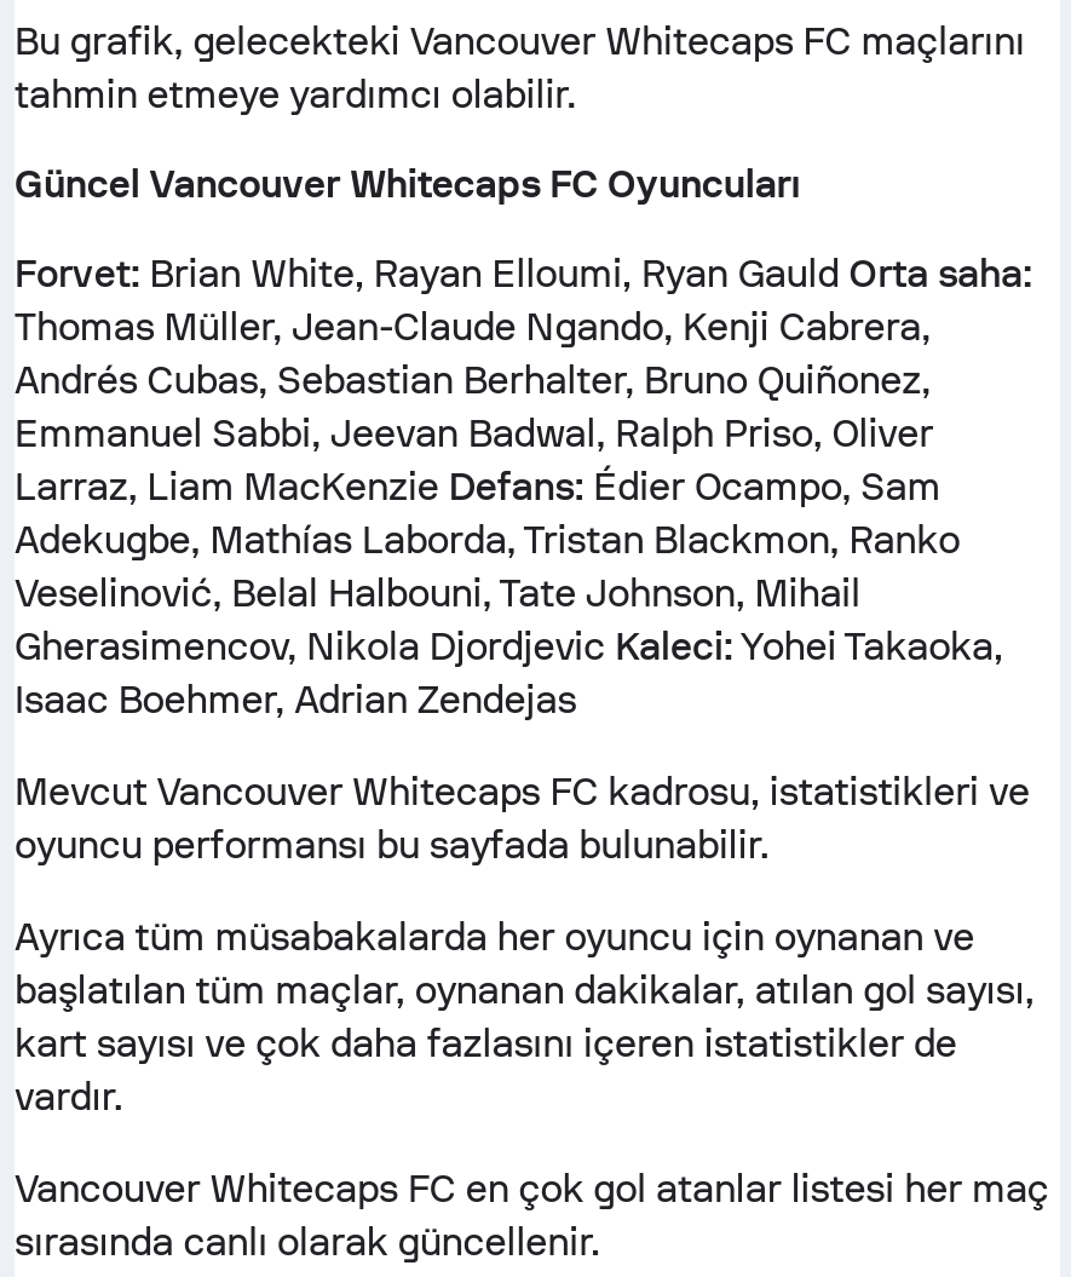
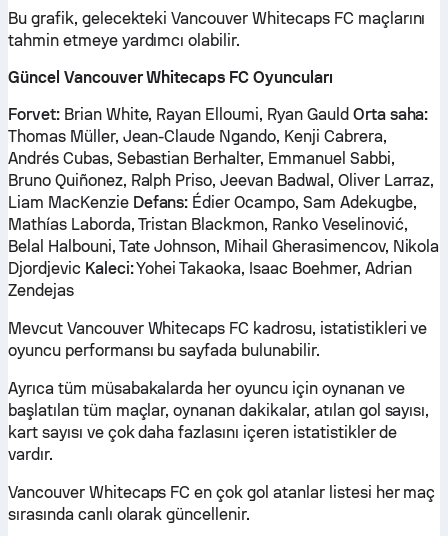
[15,357,1003,723] Andrés Cubas, Sebastian Berhalter, Bruno Quiñonez, | Emmanuel Sabbi, Jeevan Badwal, Ralph Priso, Oliver | Larraz, Liam MacKenzie Defans: Édier Ocampo, Sam | Adekugbe, Mathías Laborda, Tristan Blackmon, Ranko | Veselinović, Belal Halbouni, Tate Johnson, Mihail | Gherasimencov, Nikola Djordjevic Kaleci: Yohei Takaoka, | Isaac Boehmer, Adrian Zendejas -> [8,149,439,300] Andrés Cubas, Sebastian Berhalter, Emmanuel Sabbi, | Bruno Quiñonez, Ralph Priso, Jeevan Badwal, Oliver Larraz, | Liam MacKenzie Defans: Édier Ocampo, Sam Adekugbe, | Mathías Laborda, Tristan Blackmon, Ranko Veselinović, | Belal Halbouni, Tate Johnson, Mihail Gherasimencov, Nikola | Djordjevic Kaleci: Yohei Takaoka, Isaac Boehmer, Adrian | Zendejas

